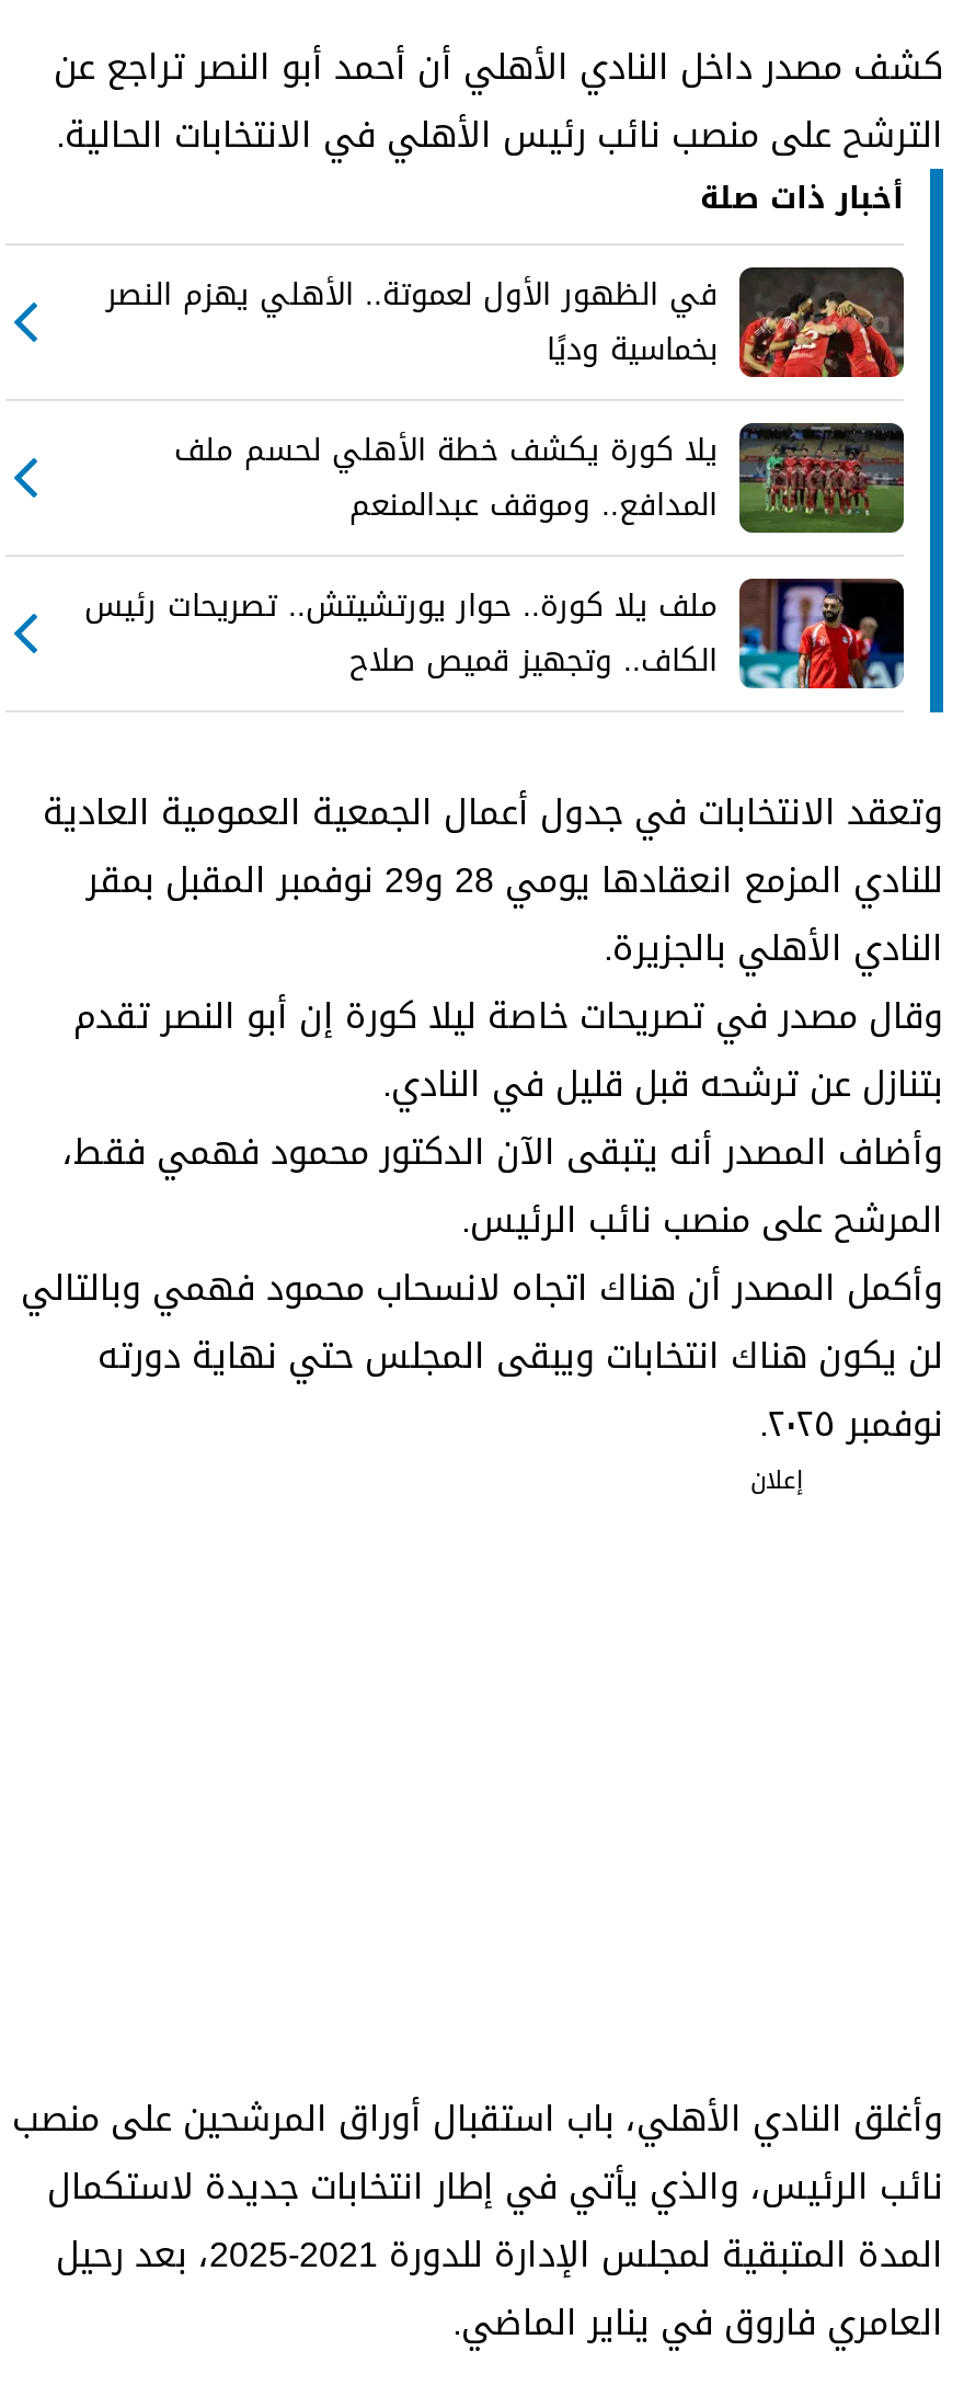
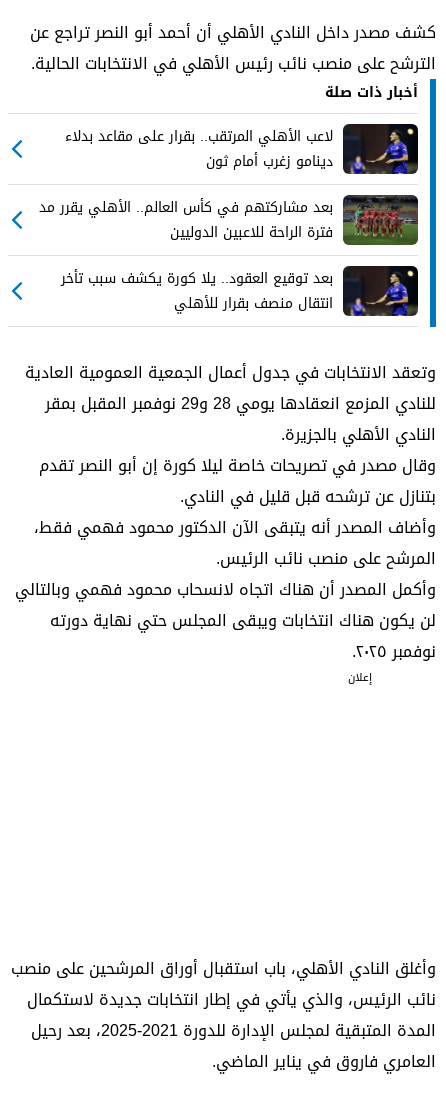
[106,265,906,379] [image] | في الظهور الأول لعموتة.. الأهلي يهزم النصر | بخماسية وديًا -> [65,123,418,175] [image] | لاعب الأهلي المرتقب.. بقرار على مقاعد بدلاء | دينامو زغرب أمام ثون
[174,420,718,534] يلا كورة يكشف خطة الأهلي لحسم ملف | المدافع.. وموقف عبدالمنعم -> [39,194,333,246] بعد مشاركتهم في كأس العالم.. الأهلي يقرر مد | فترة الراحة للاعبين الدوليين
[84,576,906,691] [image] | ملف يلا كورة.. حوار يورتشيتش.. تصريحات رئيس | الكاف.. وتجهيز قميص صلاح -> [61,265,418,317] [image] | بعد توقيع العقود.. يلا كورة يكشف سبب تأخر | انتقال منصف بقرار للأهلي

